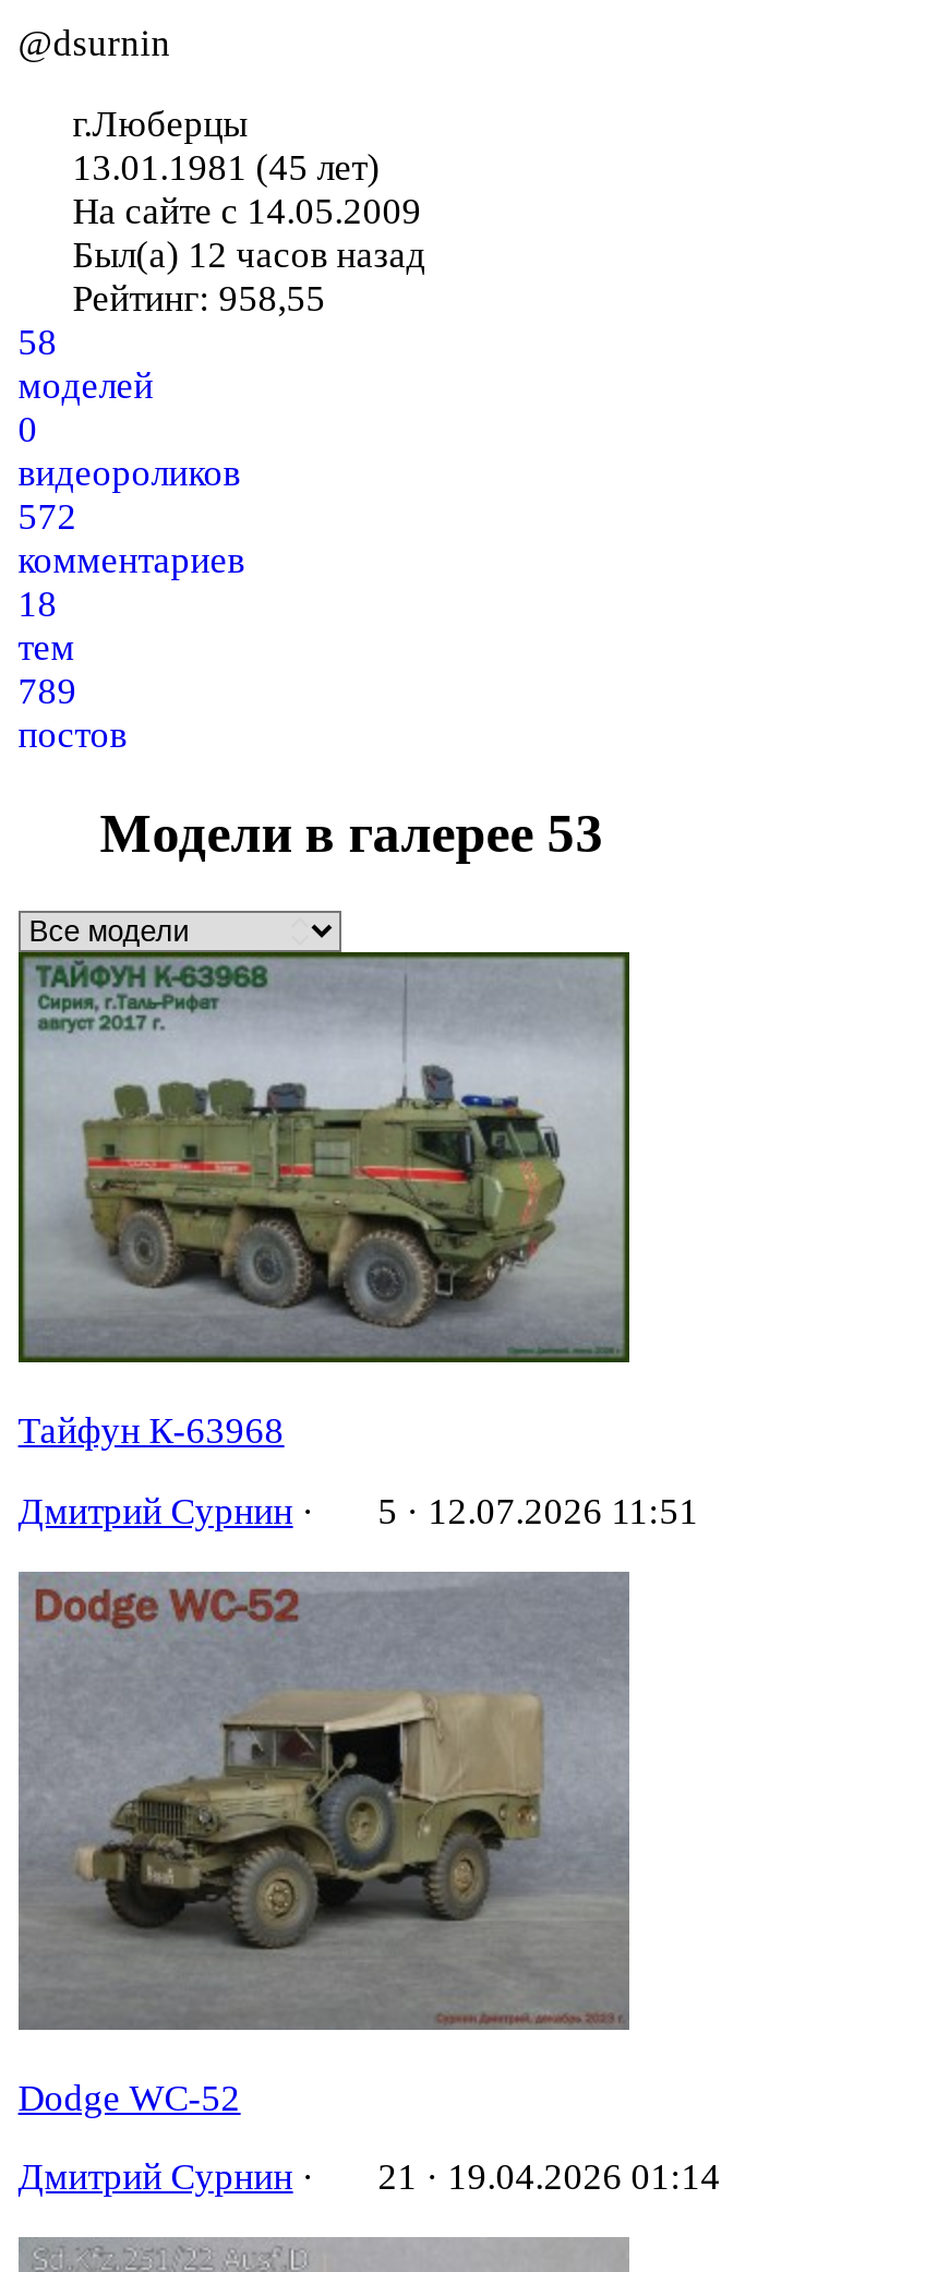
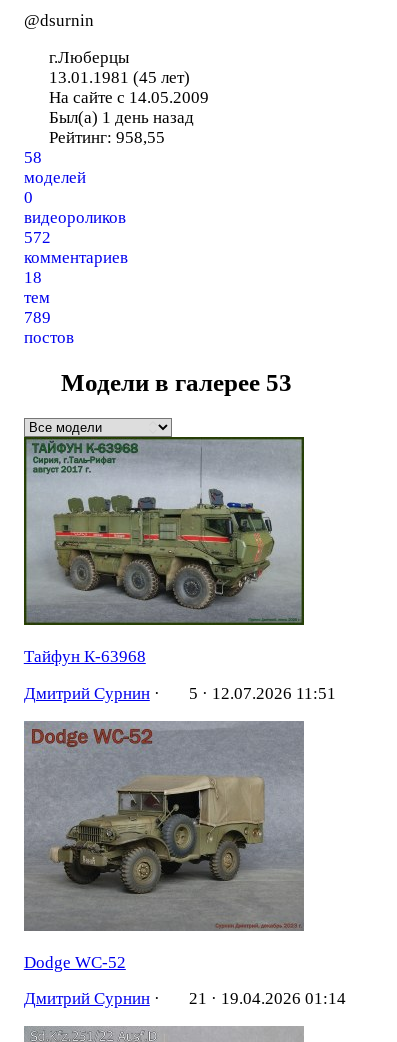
[73,234,426,275] Был(а) 12 часов назад -> [49,108,194,127] Был(а) 1 день назад

